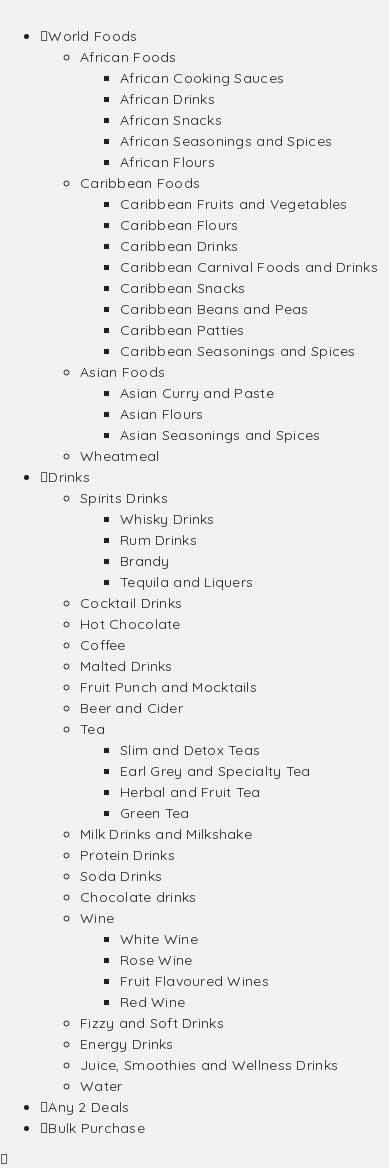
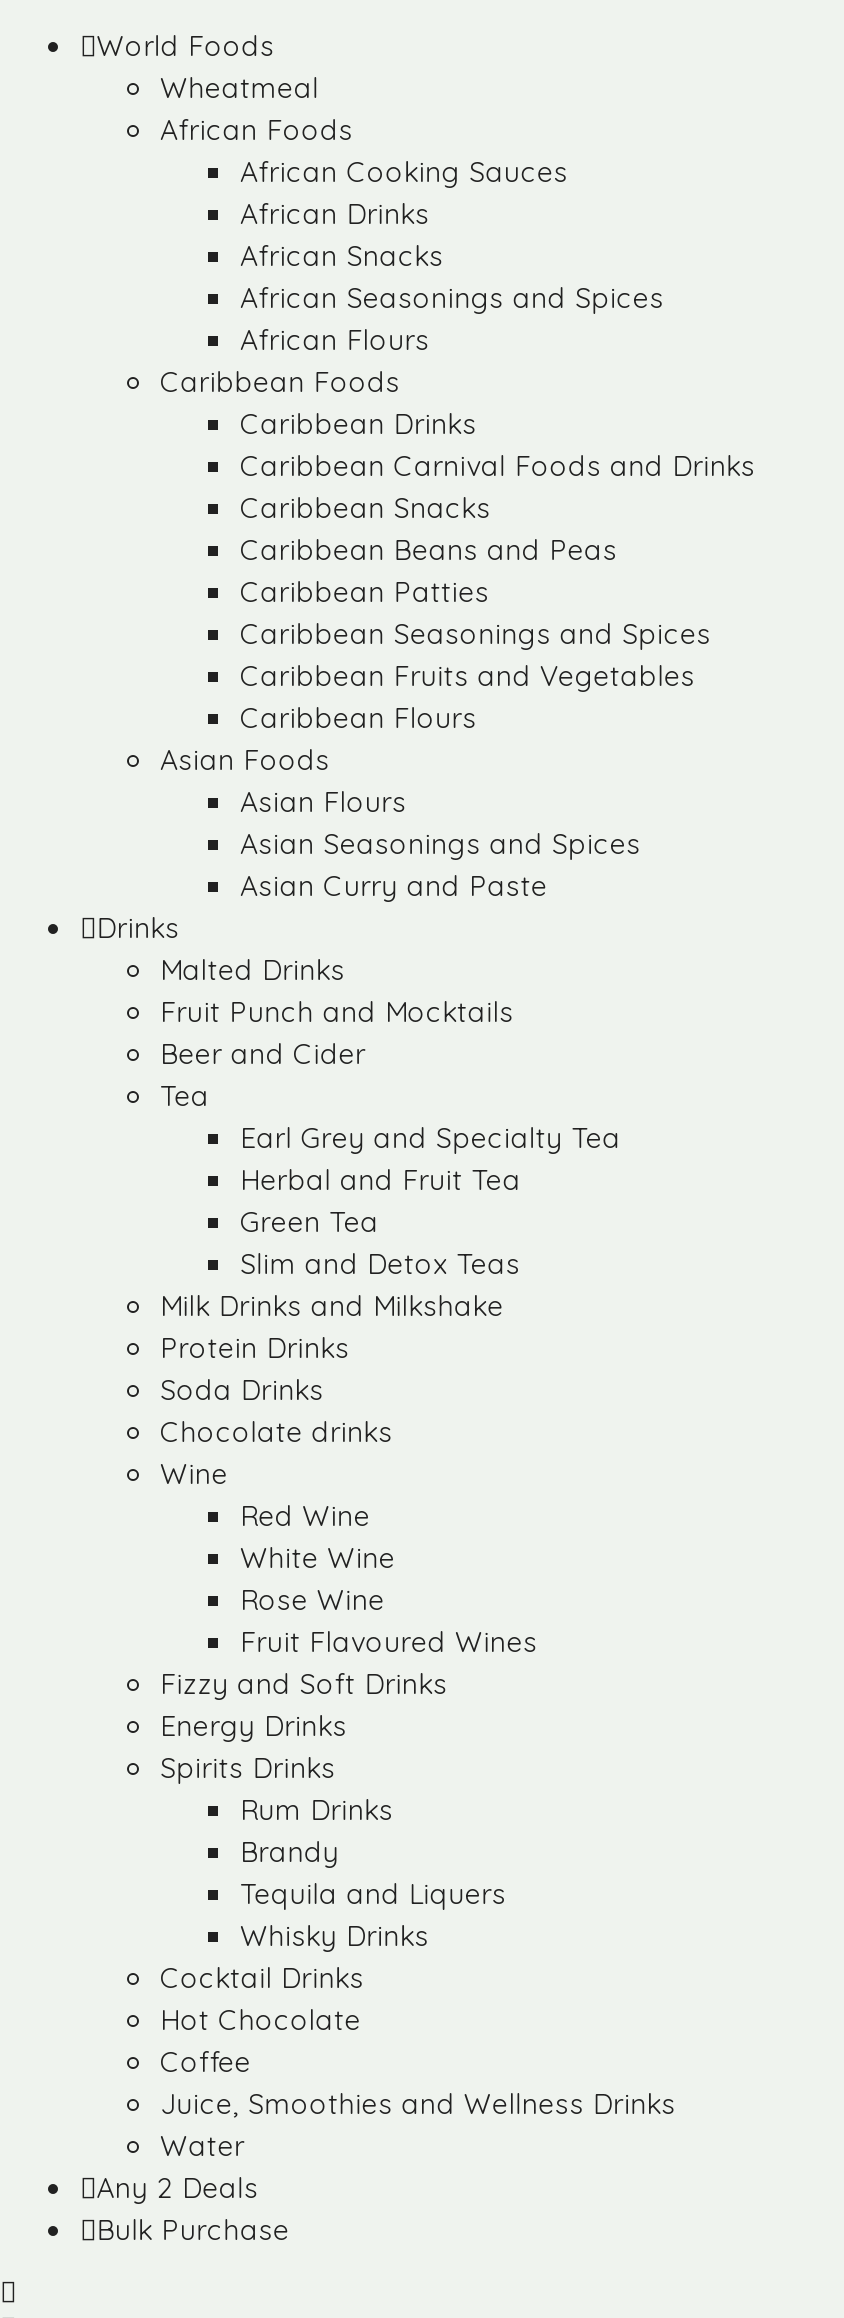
moved [80,48,332,192] -> [160,112,664,400]: African Foods | African Cooking Sauces | African Drinks | African Snacks | African Seasonings and Spices | African Flours | Caribbean Foods
moved [120,195,348,234] -> [240,658,695,736]: Caribbean Fruits and Vegetables | Caribbean Flours
moved [120,237,378,360] -> [240,406,756,652]: Caribbean Drinks | Caribbean Carnival Foods and Drinks | Caribbean Snacks | Caribbean Beans and Peas | Caribbean Patties | Caribbean Seasonings and Spices
moved [80,363,165,381] -> [160,742,330,778]: Asian Foods
moved [120,384,274,402] -> [240,868,548,904]: Asian Curry and Paste
moved [80,447,159,465] -> [160,70,319,106]: Wheatmeal
moved [80,489,253,654] -> [160,1750,507,2080]: Spirits Drinks | Whisky Drinks | Rum Drinks | Brandy | Tequila and Liquers | Cocktail Drinks | Hot Chocolate | Coffee
moved [80,657,257,738] -> [160,952,514,1114]: Malted Drinks | Fruit Punch and Mocktails | Beer and Cider | Tea
moved [120,741,260,759] -> [240,1246,521,1282]: Slim and Detox Teas
moved [120,762,311,822] -> [240,1120,621,1240]: Earl Grey and Specialty Tea | Herbal and Fruit Tea | Green Tea
moved [80,825,252,927] -> [160,1288,504,1492]: Milk Drinks and Milkshake | Protein Drinks | Soda Drinks | Chocolate drinks | Wine
moved [120,930,269,990] -> [240,1540,538,1660]: White Wine | Rose Wine | Fruit Flavoured Wines
moved [120,993,185,1011] -> [240,1498,370,1534]: Red Wine
moved [80,1014,224,1053] -> [160,1666,448,1744]: Fizzy and Soft Drinks | Energy Drinks

